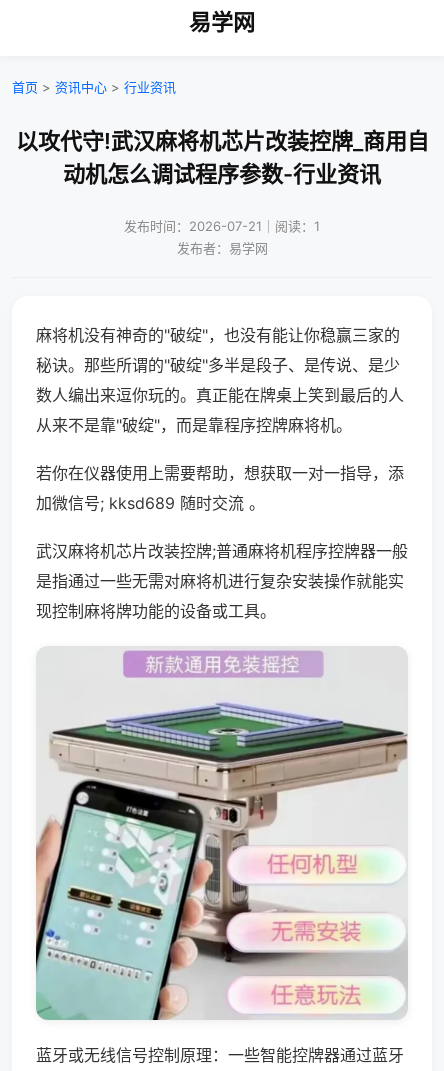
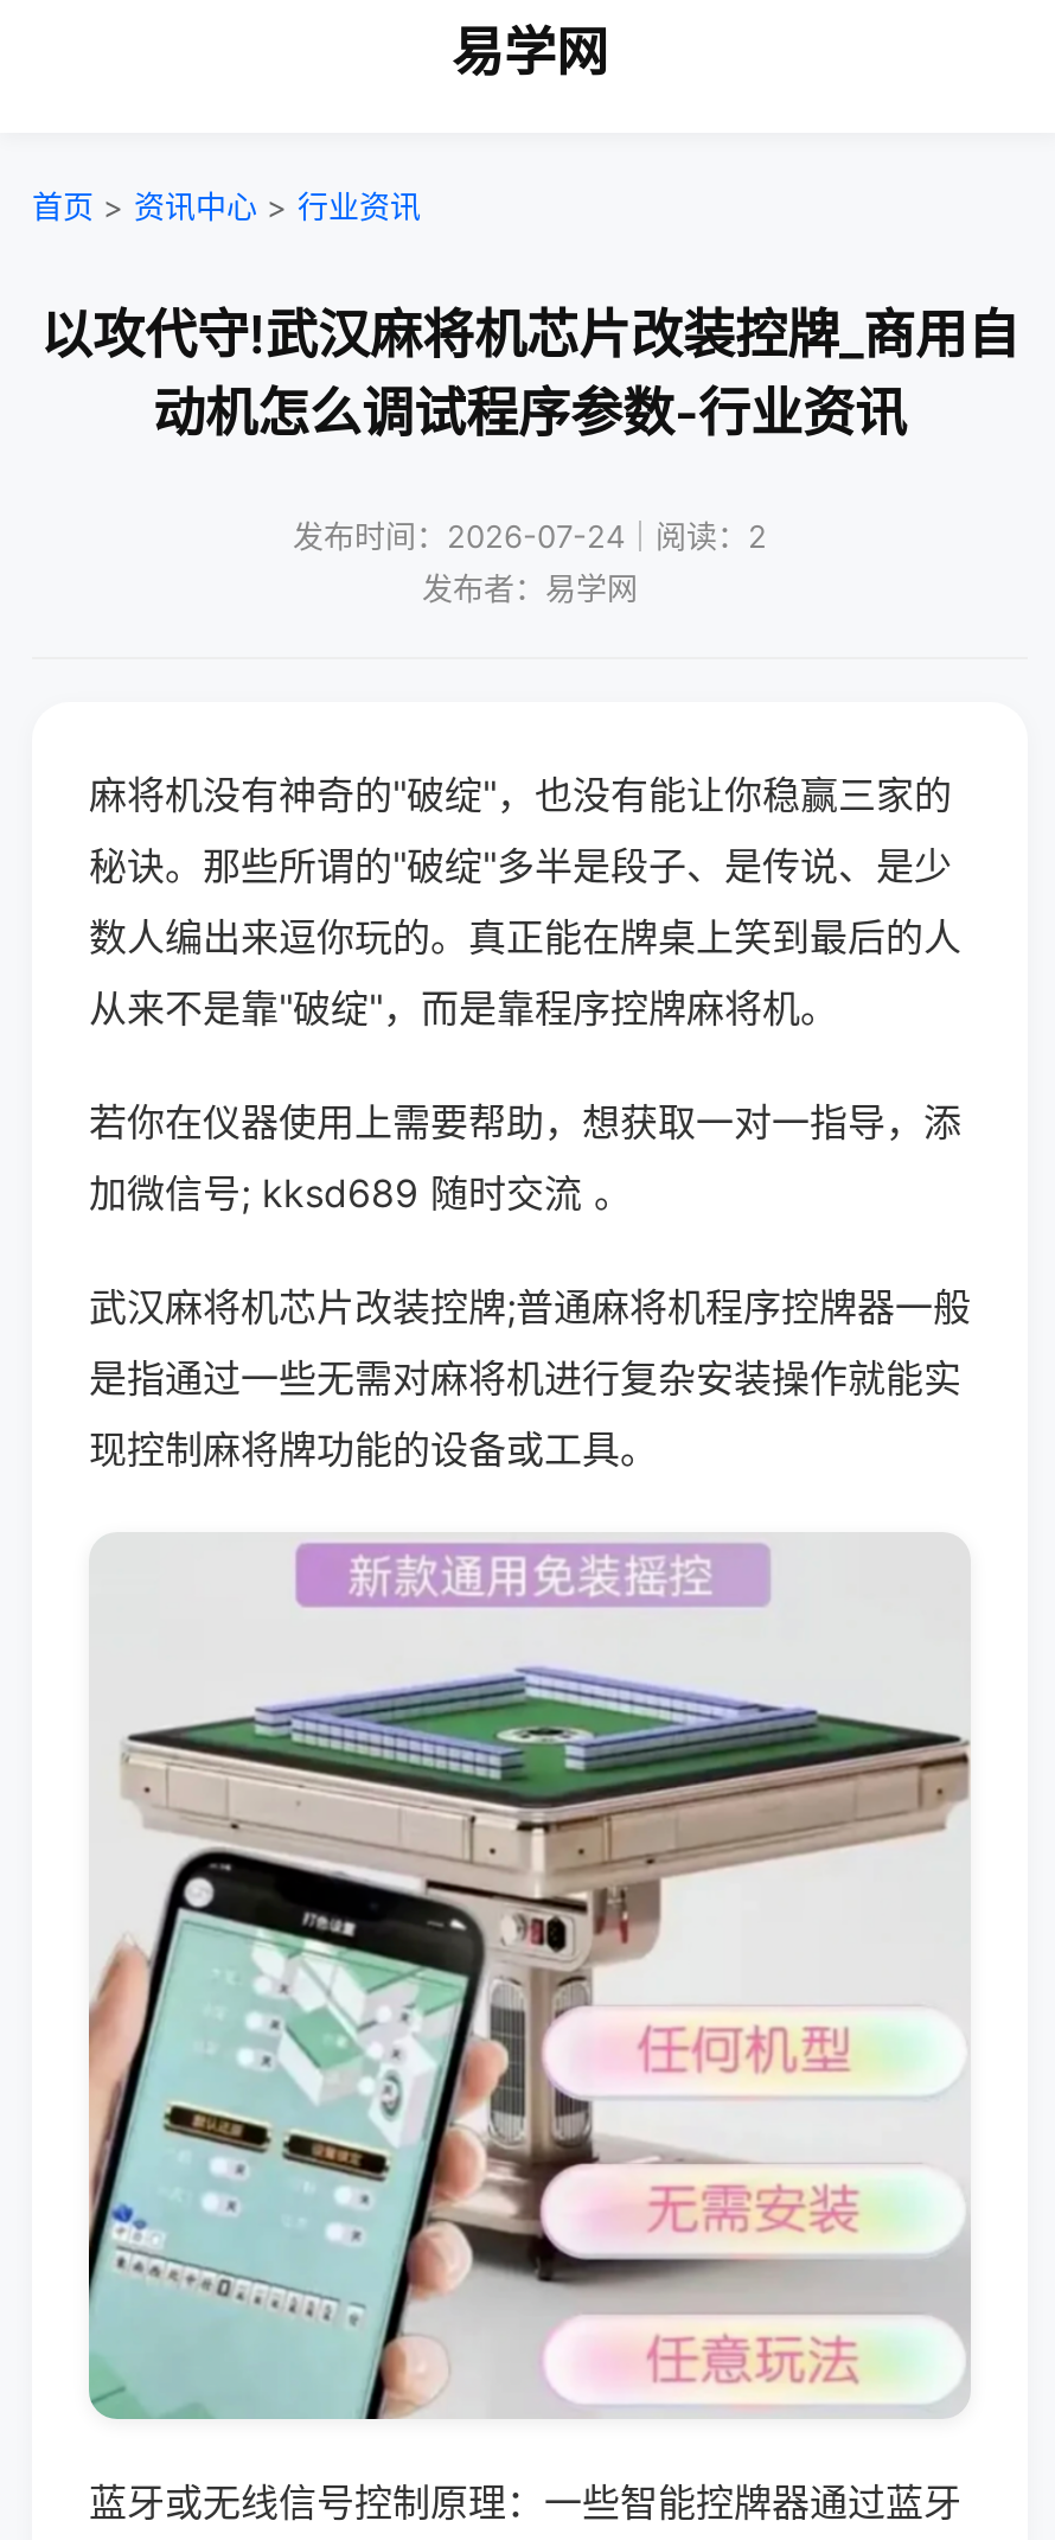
[124,218,320,234] 发布时间：2026-07-21｜阅读：1 -> [293,517,767,555] 发布时间：2026-07-24｜阅读：2

